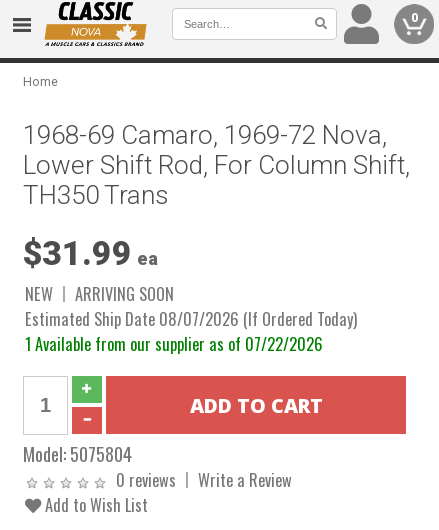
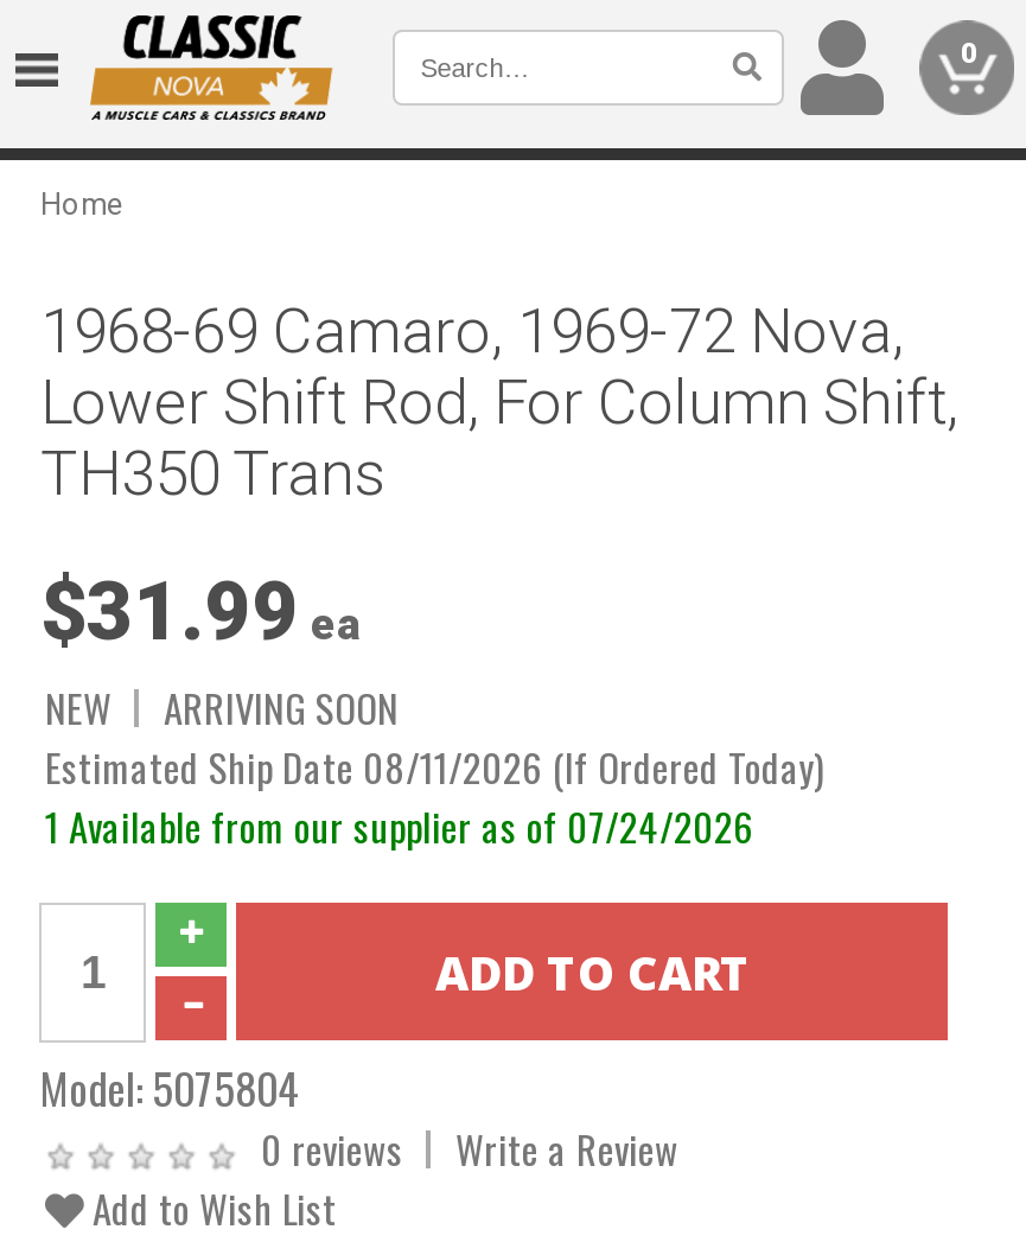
[25,306,357,331] Estimated Ship Date 08/07/2026 (If Ordered Today) -> [45,737,823,796] Estimated Ship Date 08/11/2026 (If Ordered Today)
[25,331,323,356] 1 Available from our supplier as of 07/22/2026 -> [45,796,754,855] 1 Available from our supplier as of 07/24/2026

